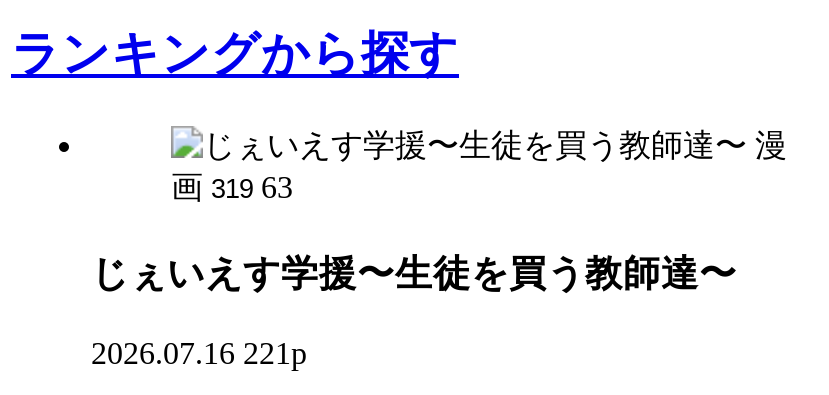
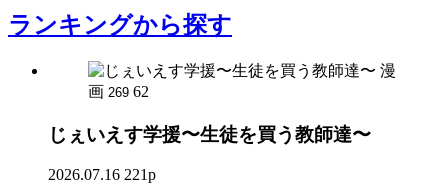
[171,170,293,204] 画 319 63 -> [88,83,149,100] 画 269 62

